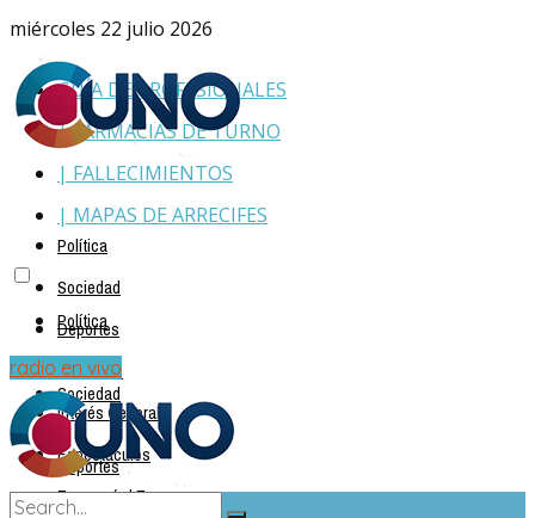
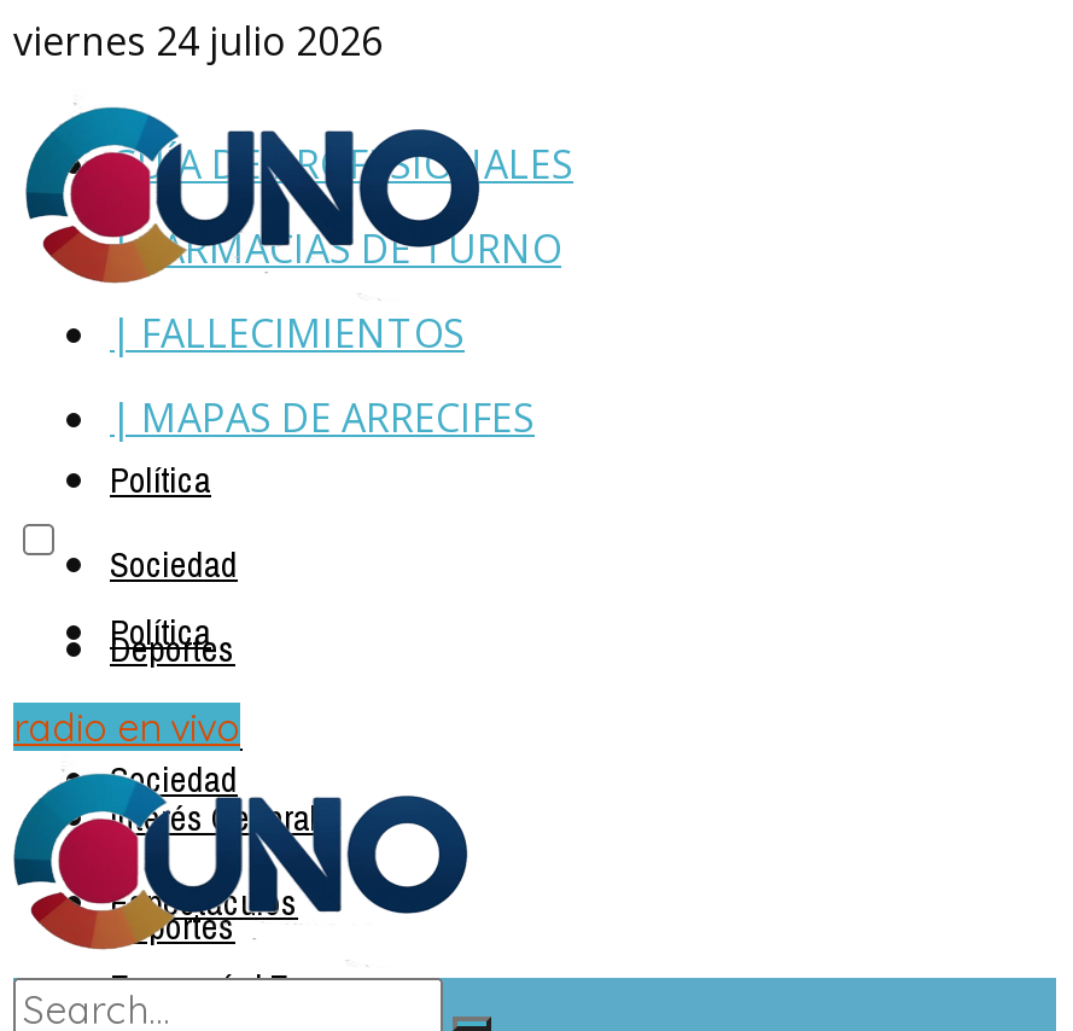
[10,16,213,42] miércoles 22 julio 2026 -> [13,14,383,68] viernes 24 julio 2026

